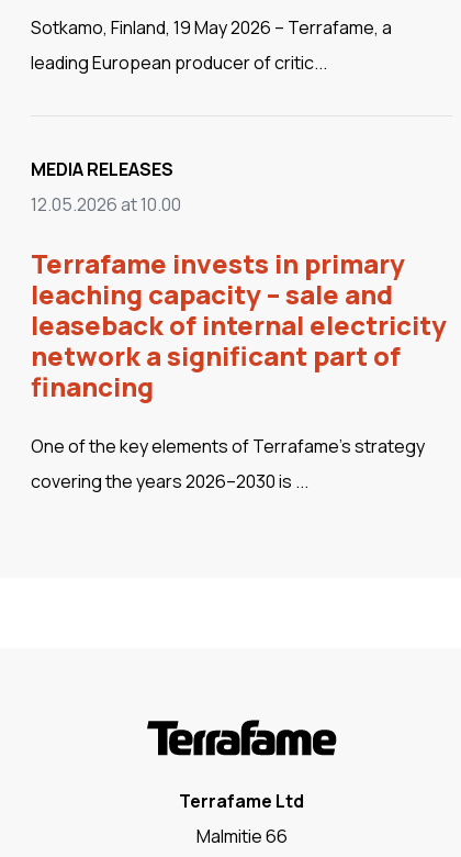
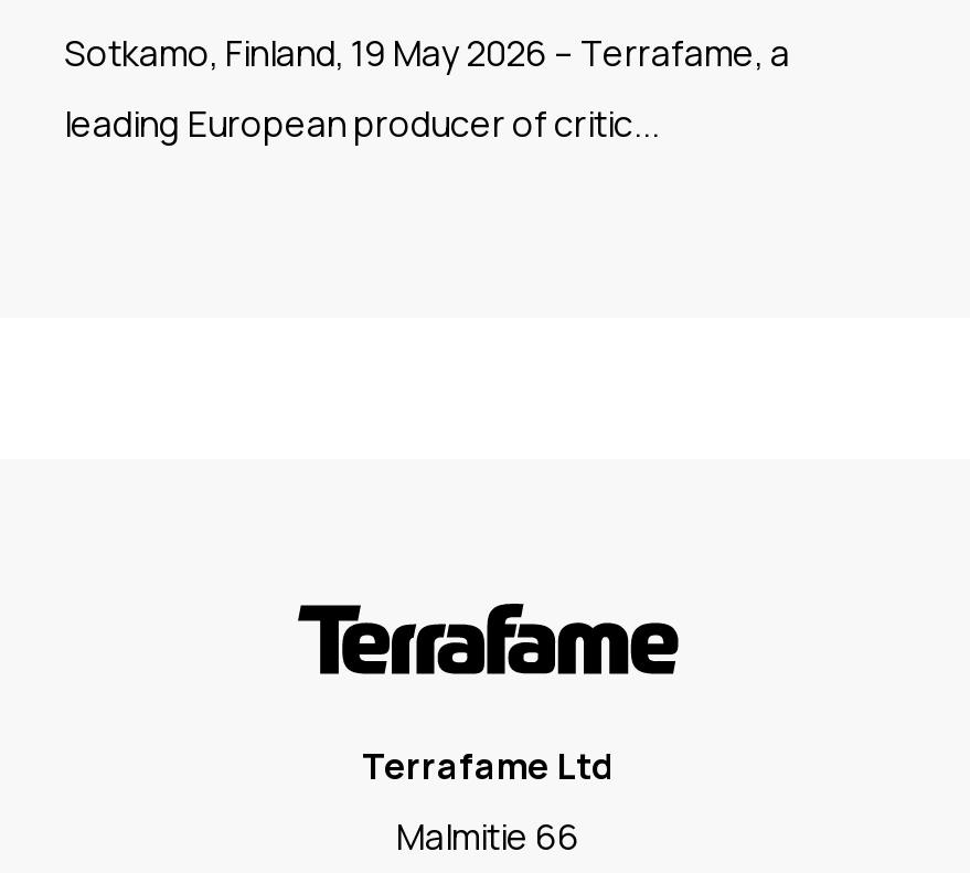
[31,157,447,493] MEDIA RELEASES | 12.05.2026 at 10.00 | Terrafame invests in primary | leaching capacity – sale and | leaseback of internal electricity | network a significant part of | financing | One of the key elements of Terrafame’s strategy | covering the years 2026–2030 is ... -> none

